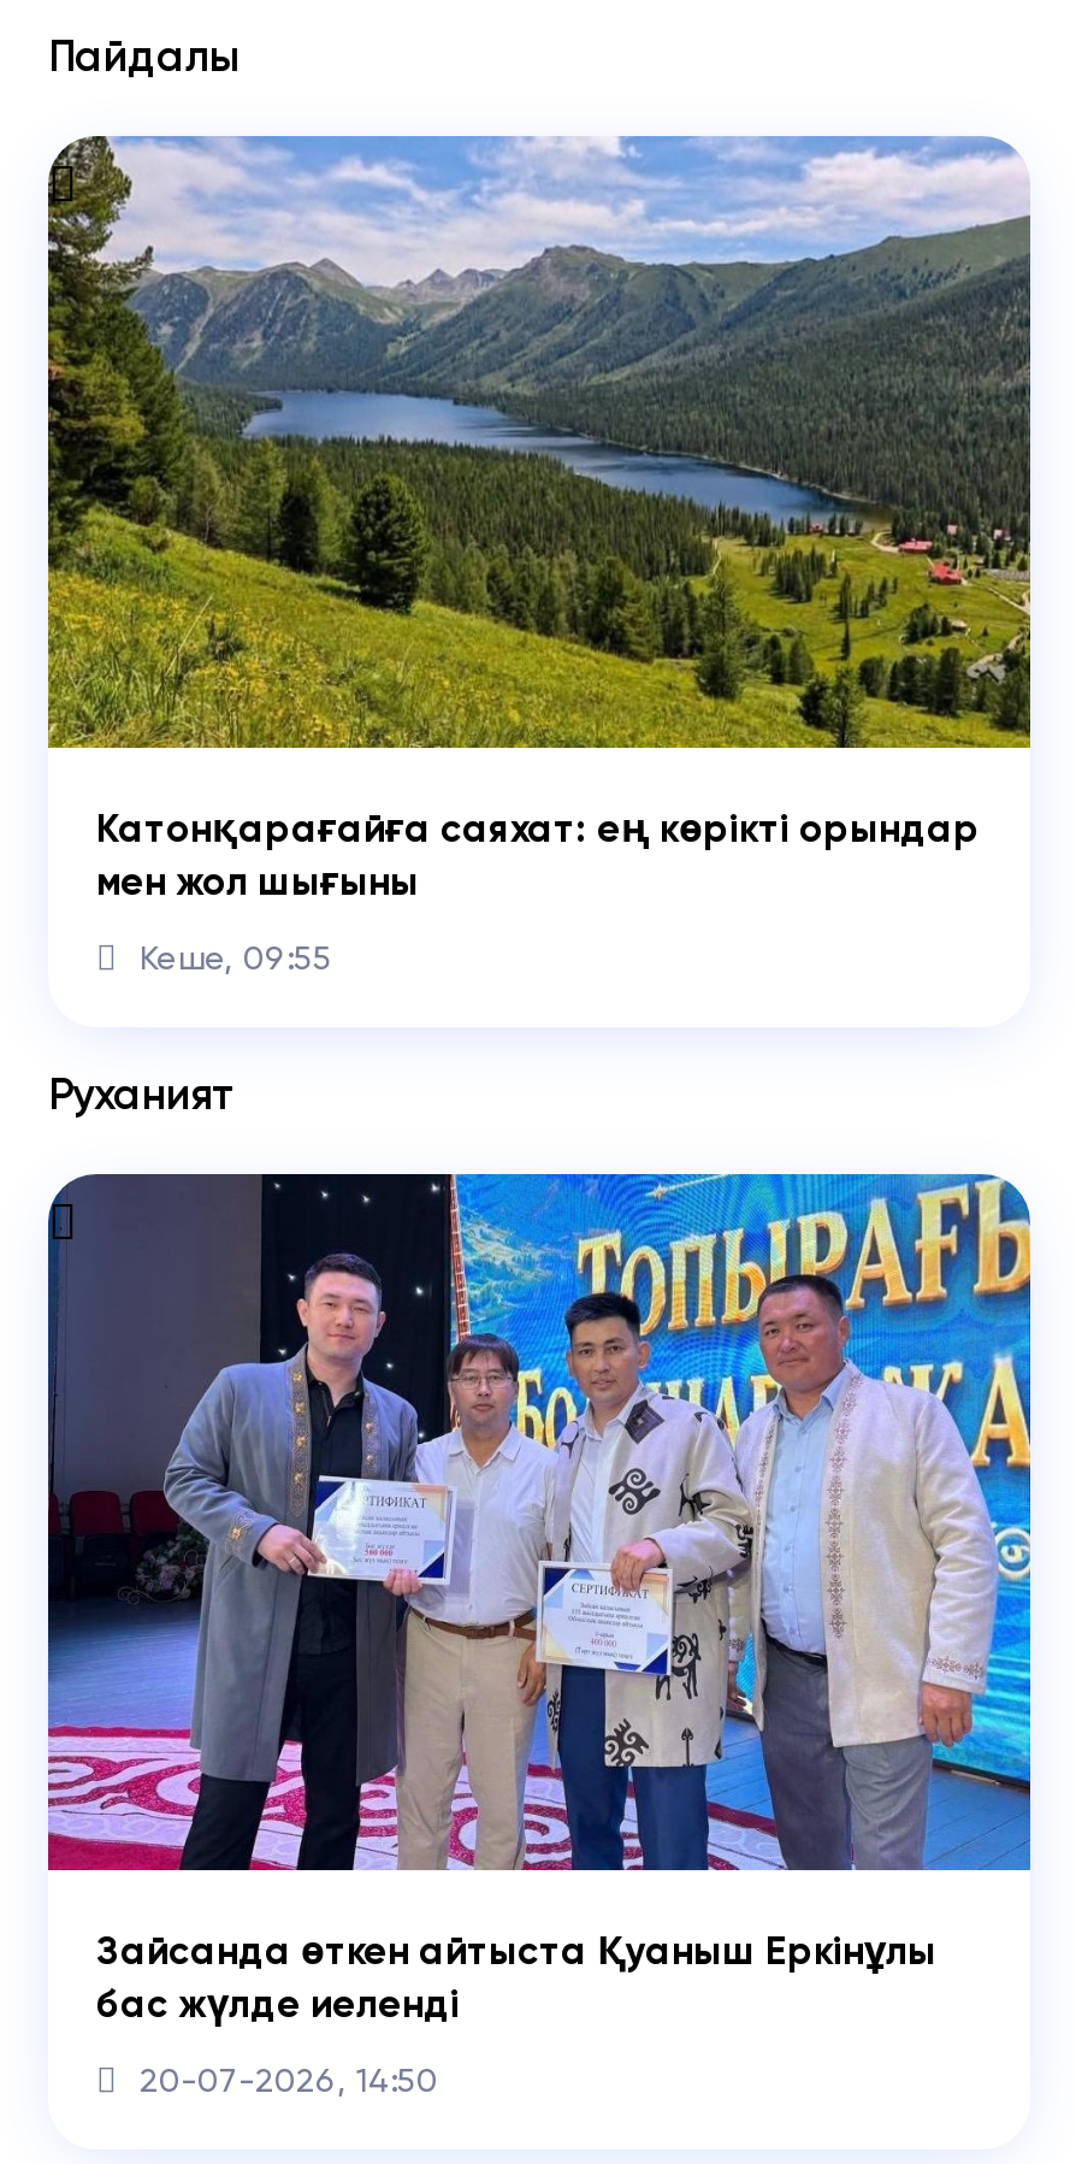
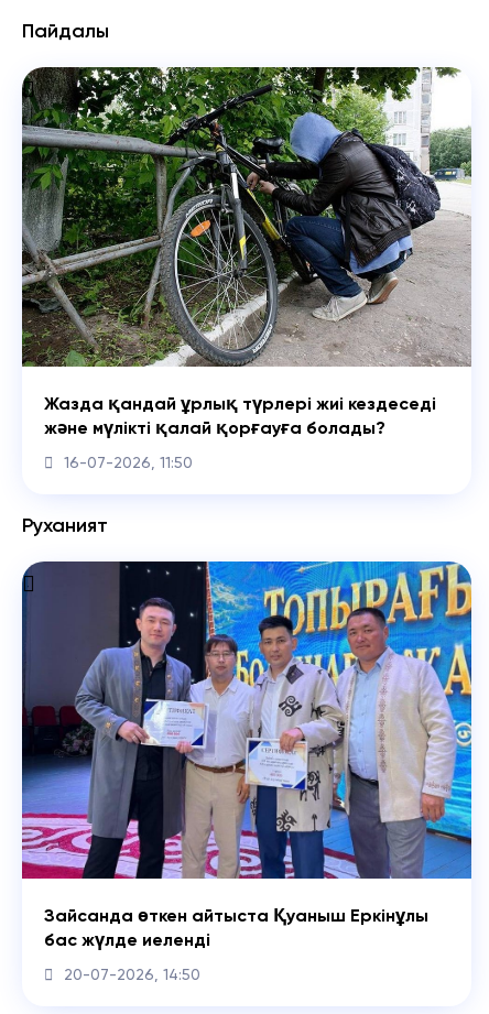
[46,134,1033,906] [image] | Катонқарағайға саяхат: ең көрікті орындар | мен жол шығыны -> [21,66,471,438] [image] | Жазда қандай ұрлық түрлері жиі кездеседі | және мүлікті қалай қорғауға болады?
[140,939,332,978] Кеше, 09:55 -> [64,453,193,471] 16-07-2026, 11:50

